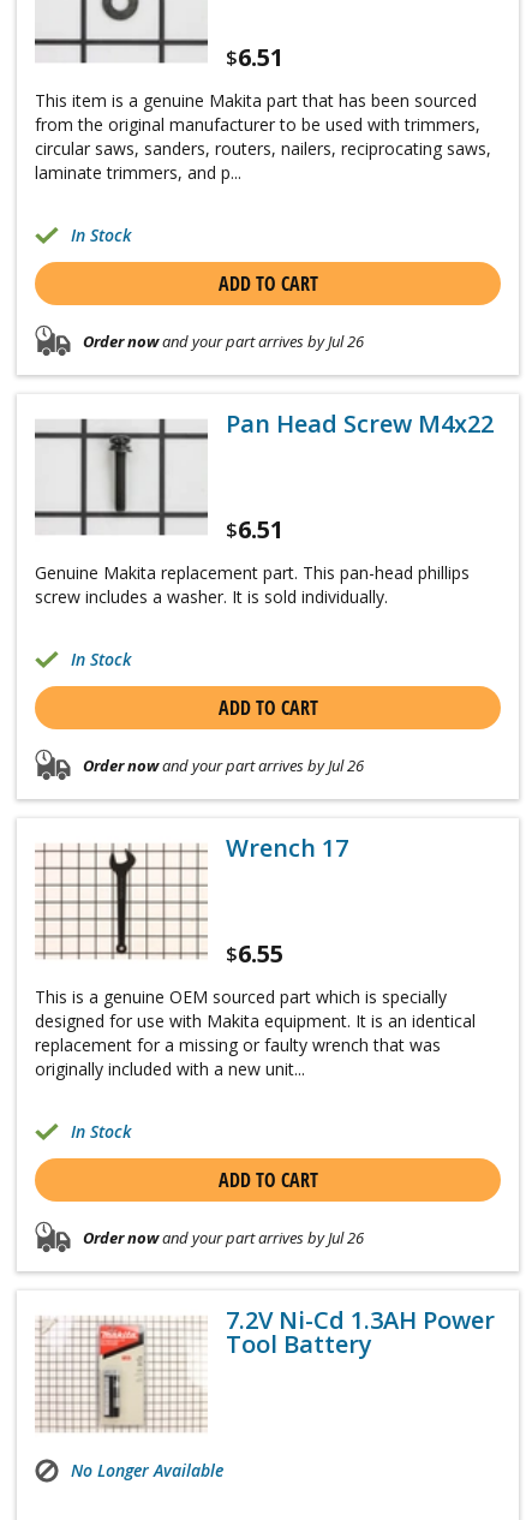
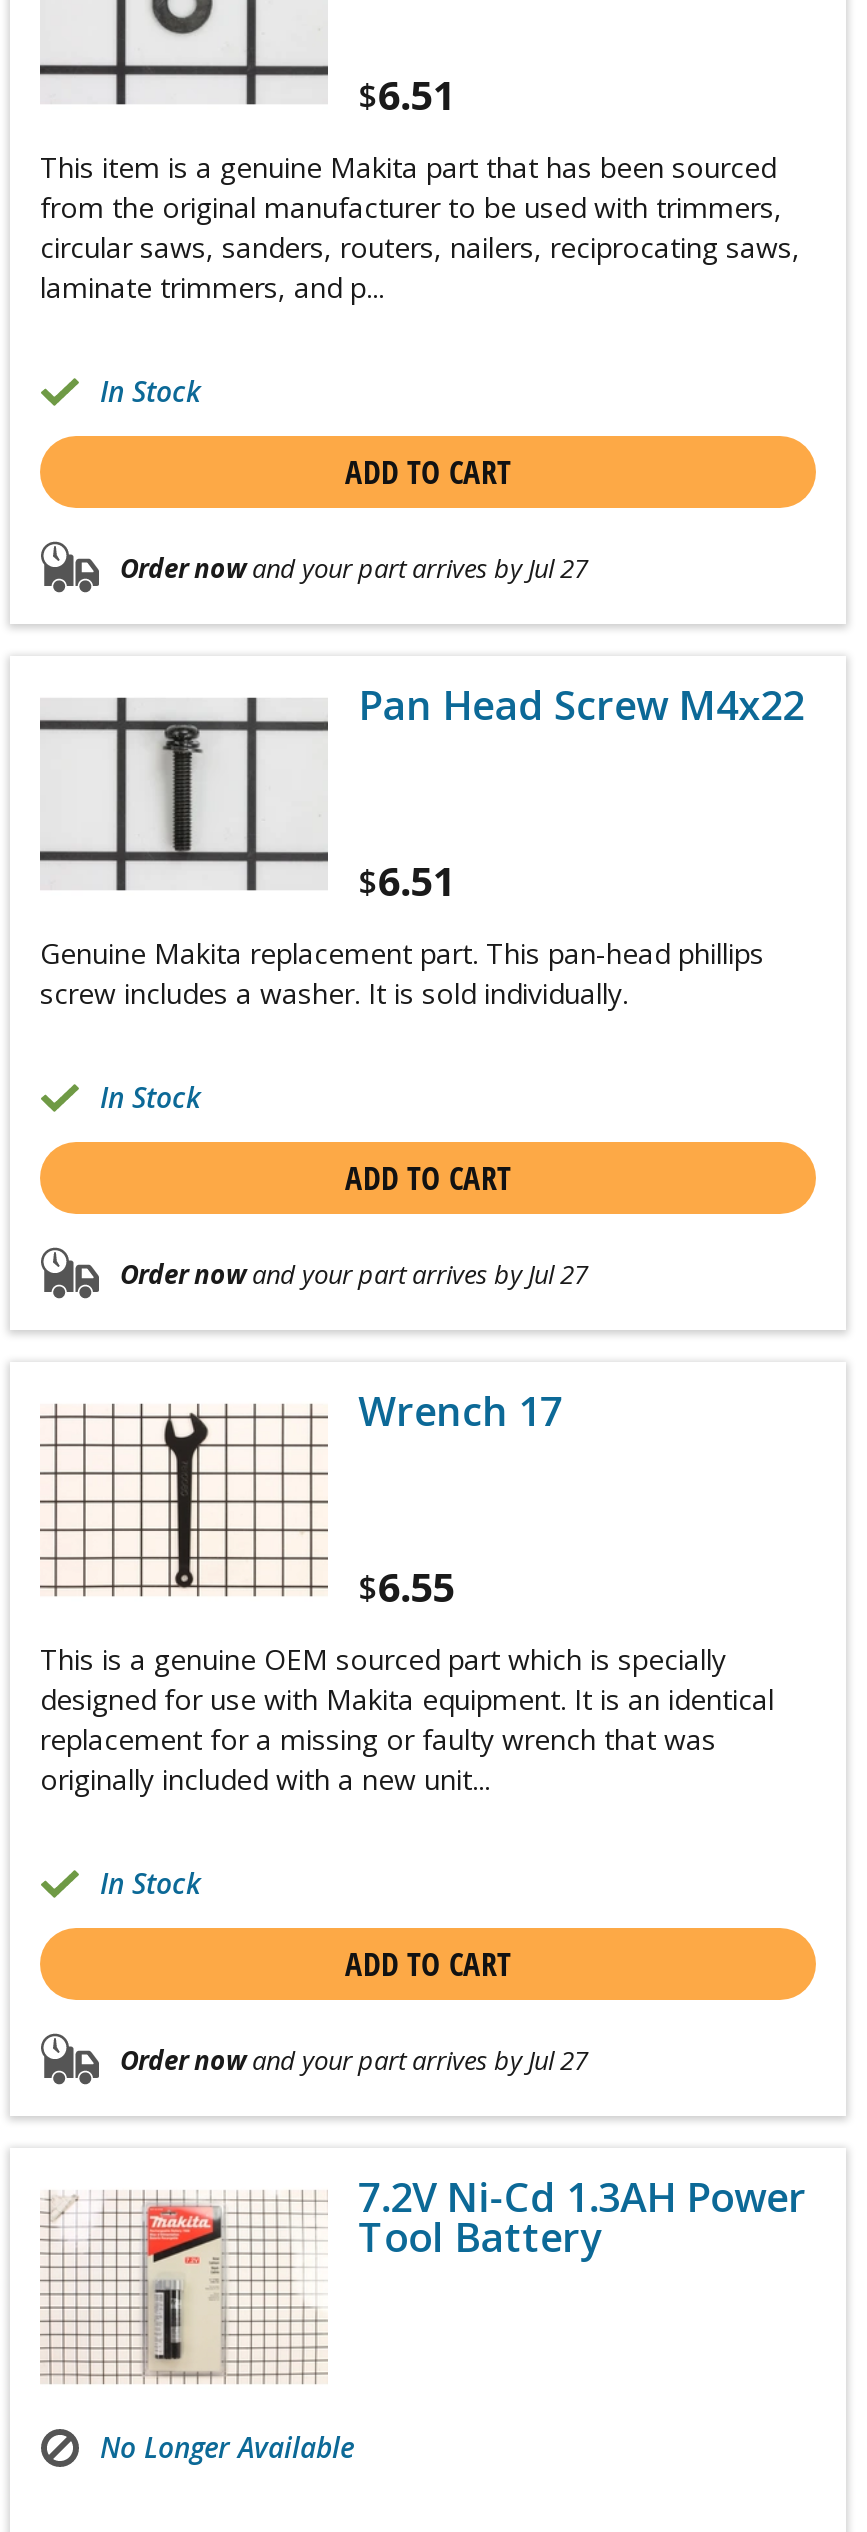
[83,330,364,352] Order nowand your part arrives by Jul 26 -> [120,549,588,585] Order nowand your part arrives by Jul 27
[83,754,364,776] Order nowand your part arrives by Jul 26 -> [120,1256,588,1292] Order nowand your part arrives by Jul 27
[83,1227,364,1248] Order nowand your part arrives by Jul 26 -> [120,2042,588,2078] Order nowand your part arrives by Jul 27

